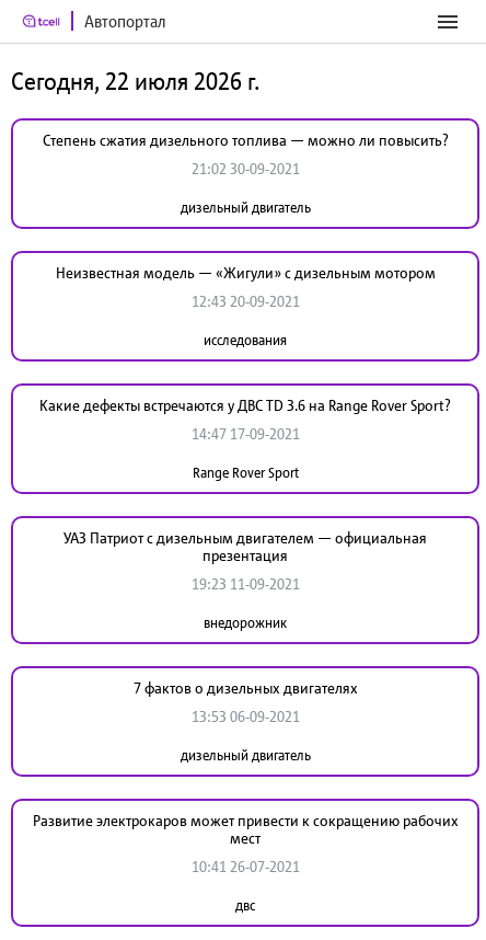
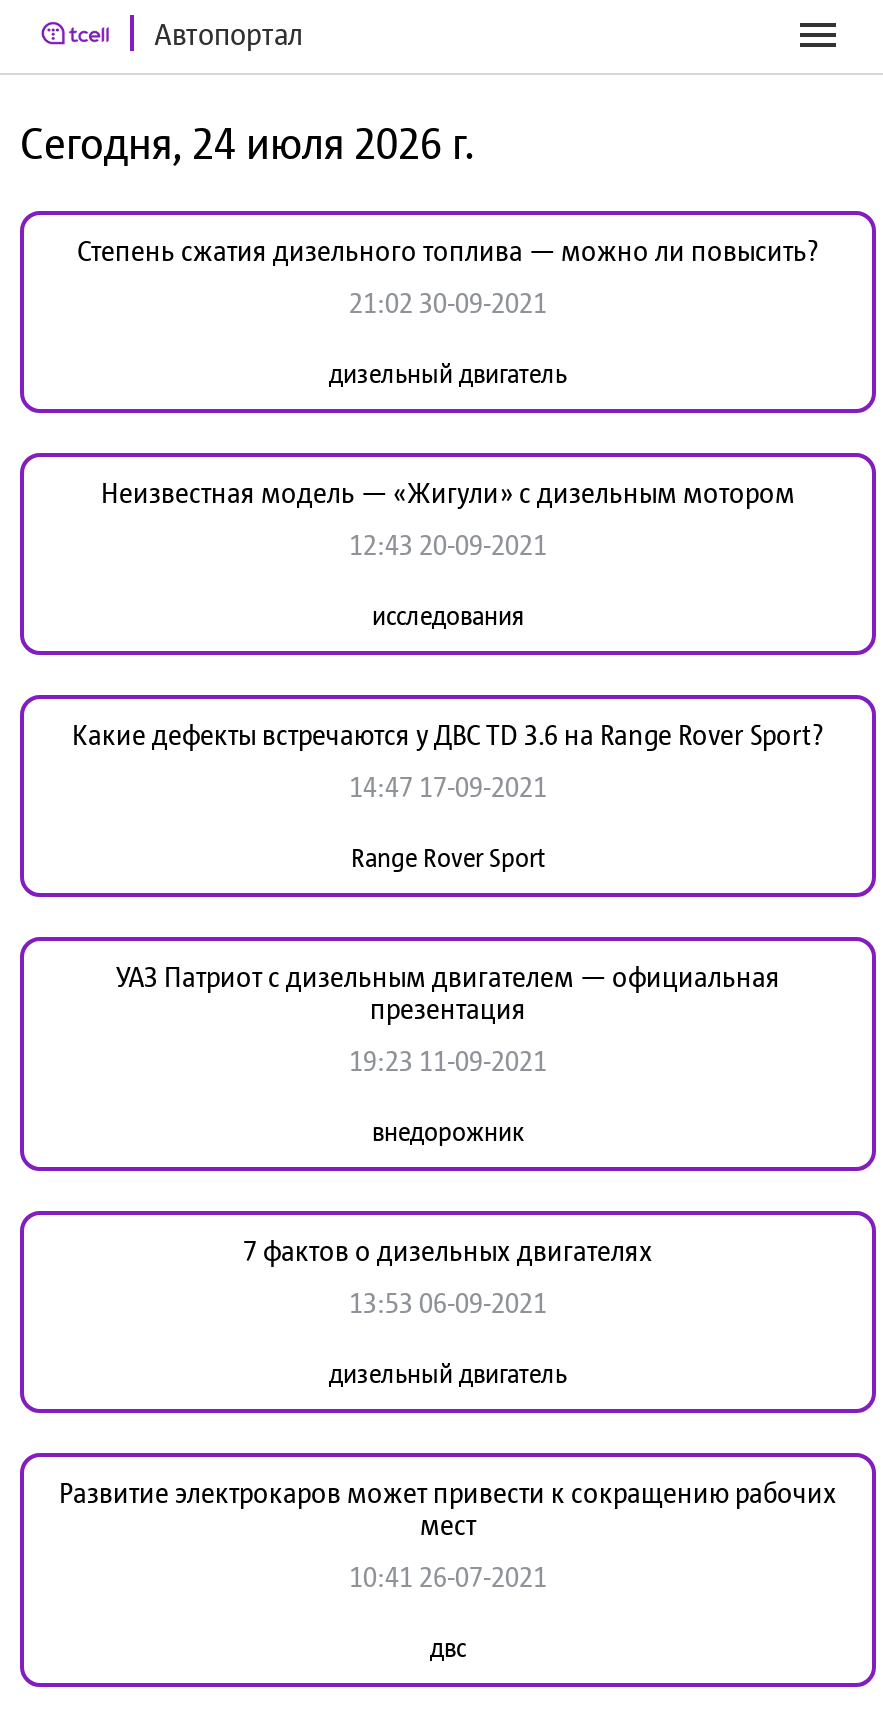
[11,66,259,95] Сегодня, 22 июля 2026 г. -> [20,115,474,169] Сегодня, 24 июля 2026 г.

